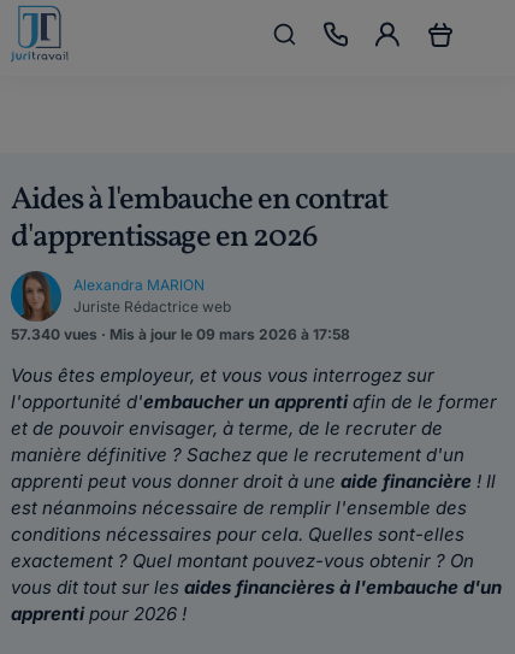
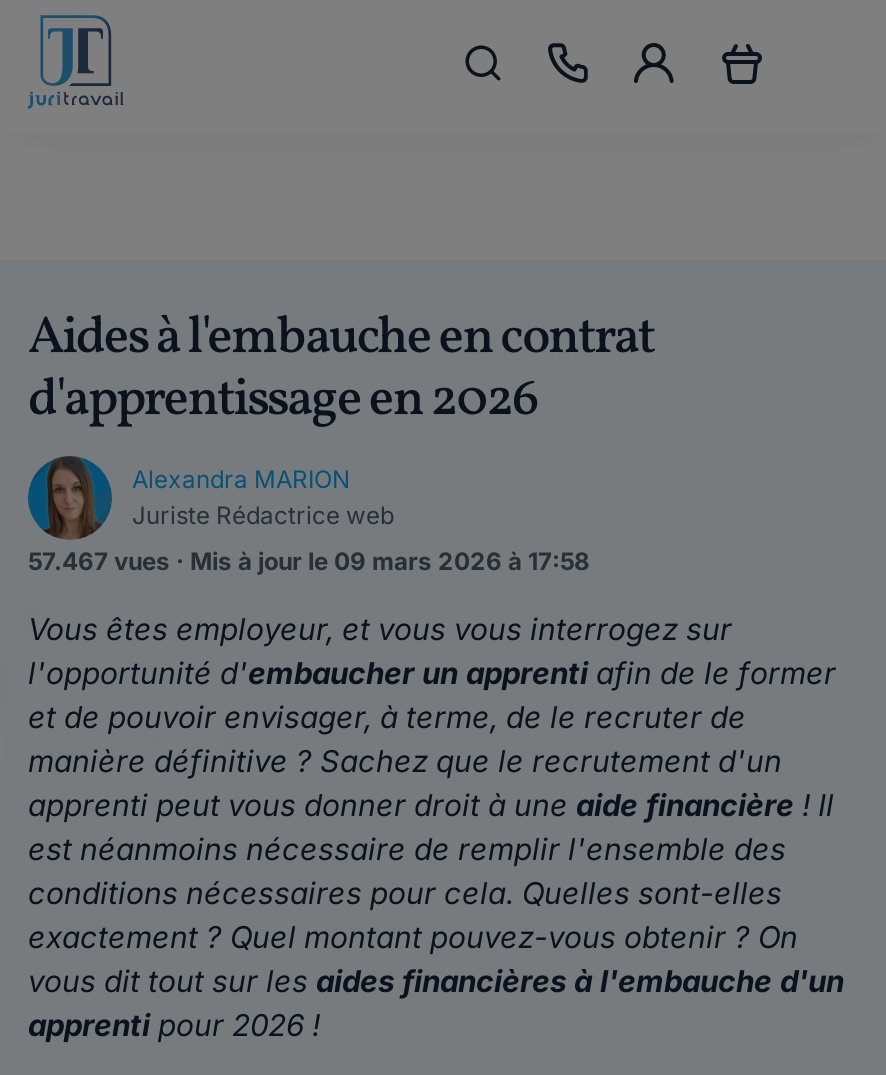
[11,325,350,343] 57.340 vues · Mis à jour le 09 mars 2026 à 17:58 -> [28,546,590,576] 57.467 vues · Mis à jour le 09 mars 2026 à 17:58

